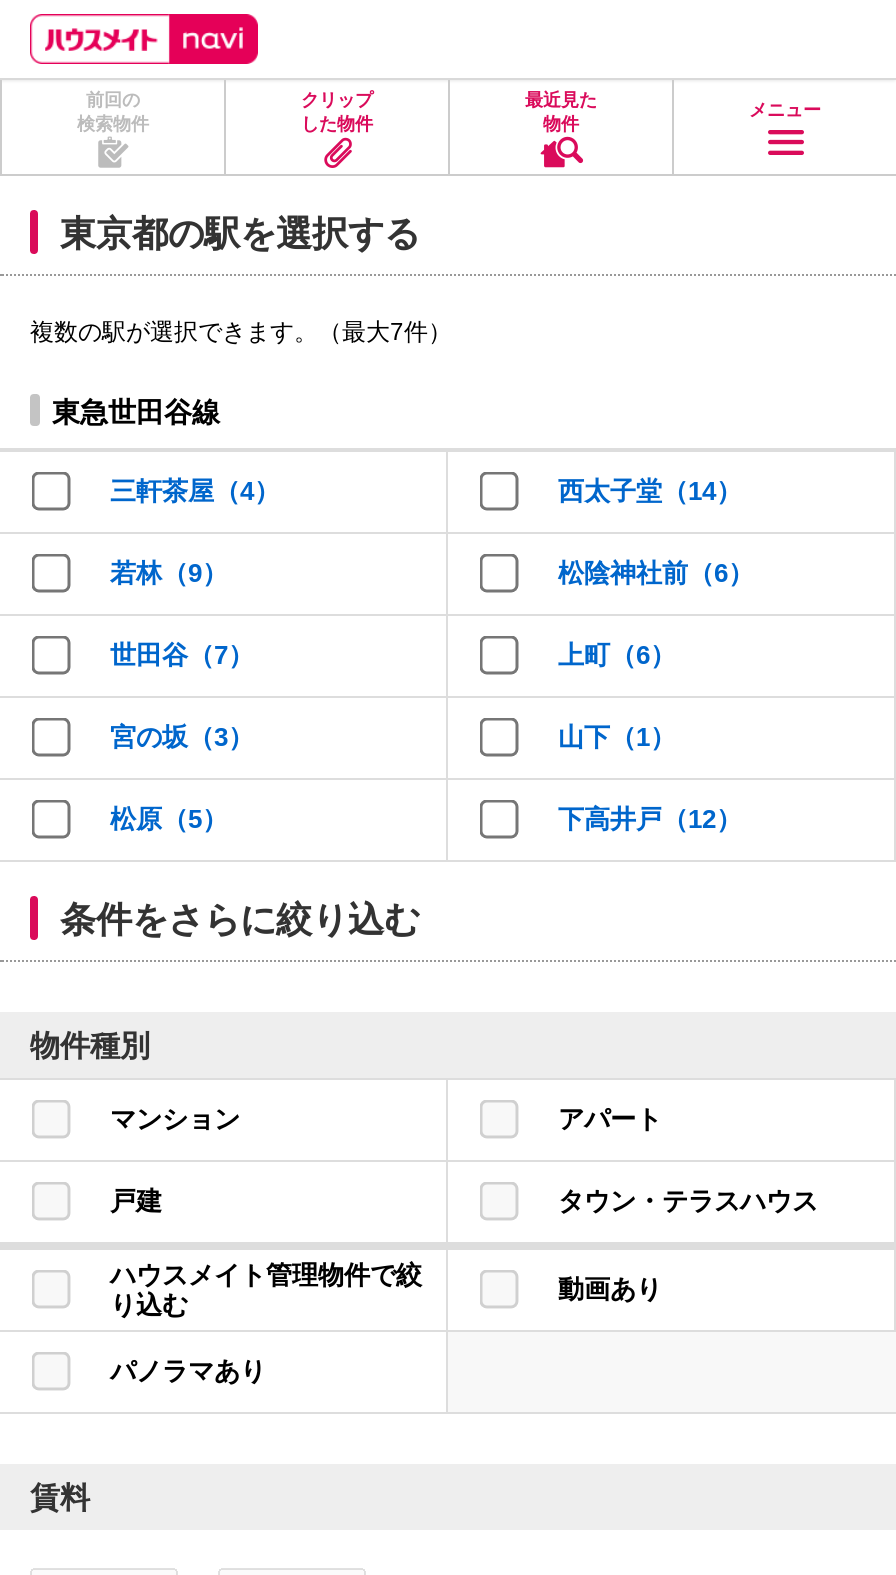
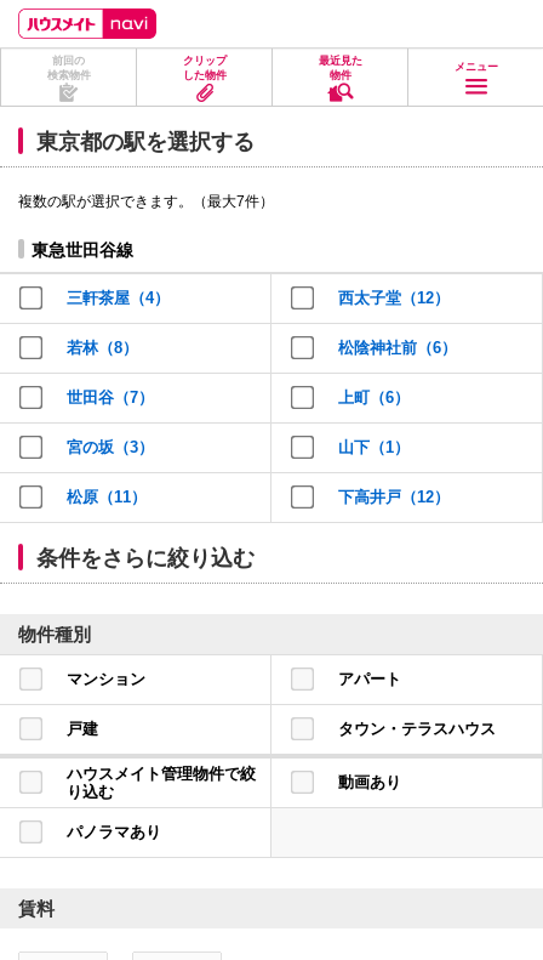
[558,475,742,505] 西太子堂（14） -> [338,288,450,306] 西太子堂（12）
[110,557,228,587] 若林（9） -> [67,338,138,356] 若林（8）
[110,803,228,833] 松原（5） -> [67,487,147,505] 松原（11）

